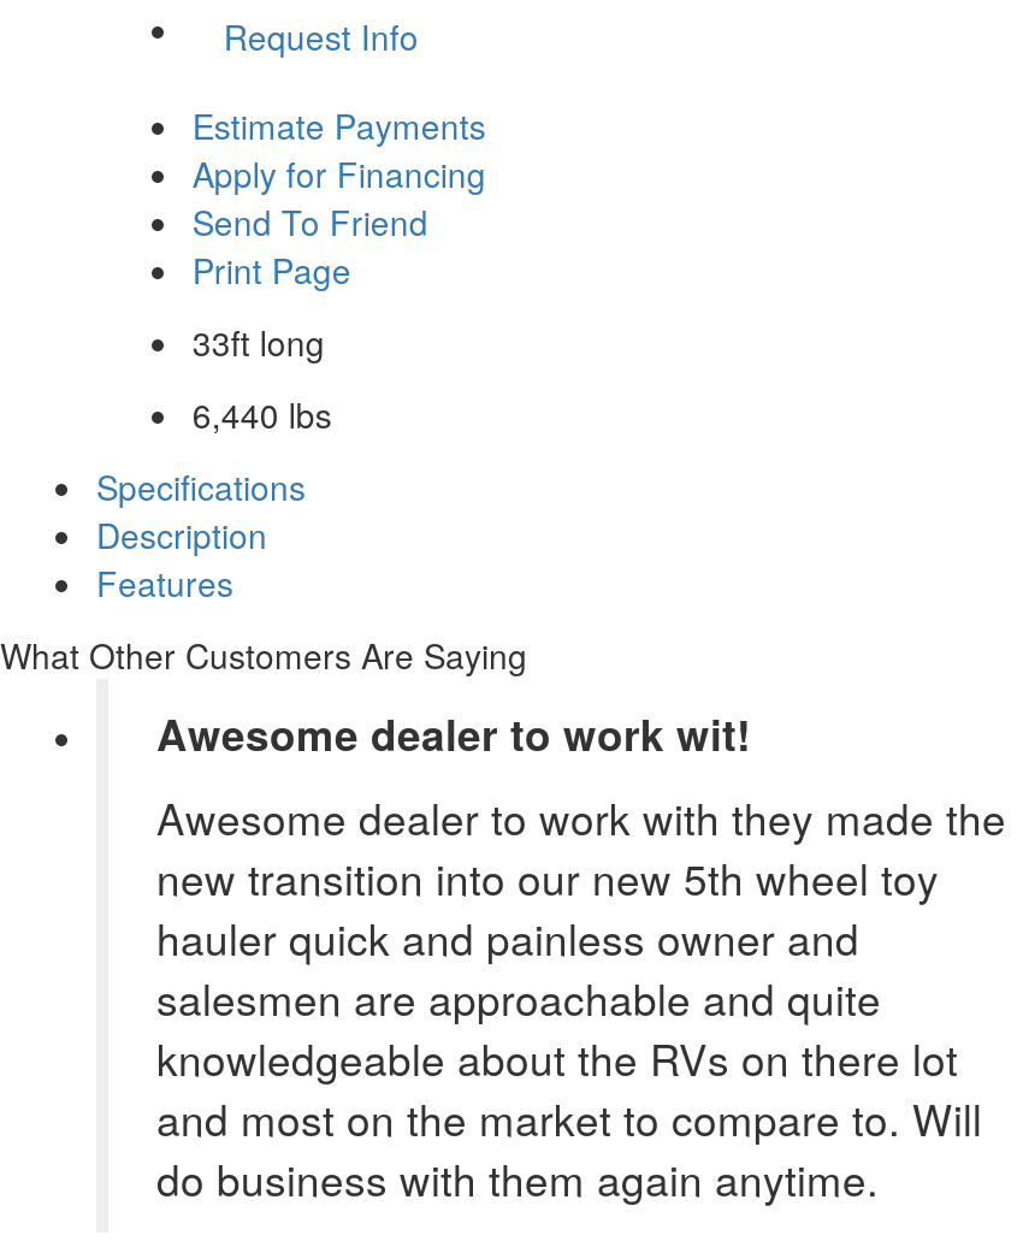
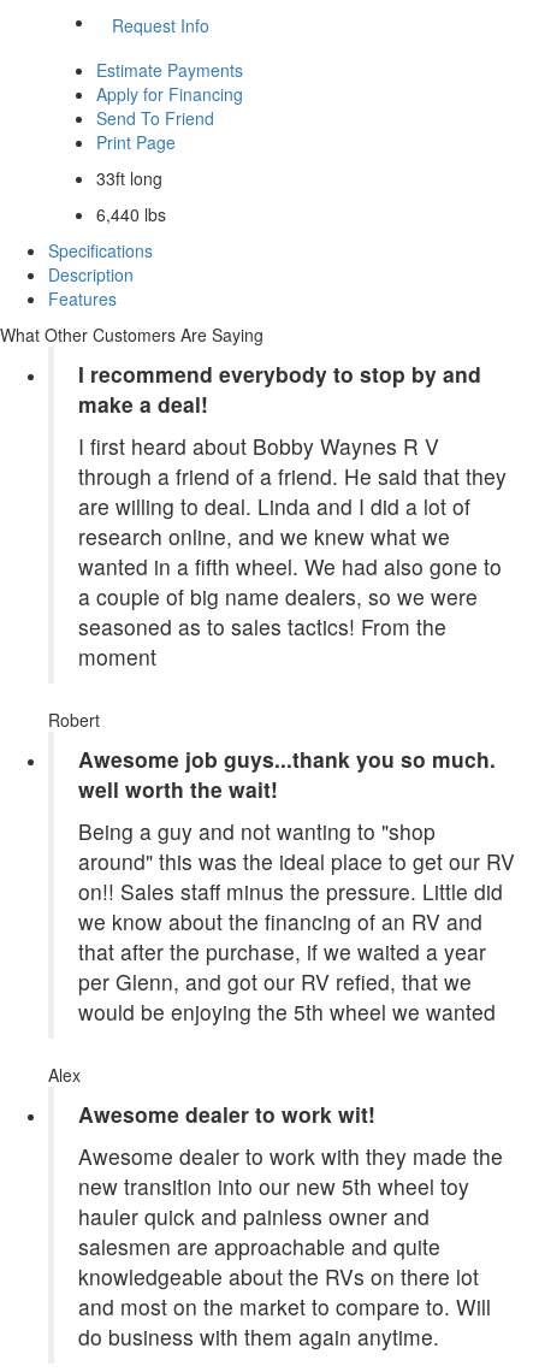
none -> [48,358,515,1086] I recommend everybody to stop by and | make a deal! | I first heard about Bobby Waynes R V | through a friend of a friend. He said that they | are willing to deal. Linda and I did a lot of | research online, and we knew what we | wanted in a fifth wheel. We had also gone to | a couple of big name dealers, so we were | seasoned as to sales tactics! From the | moment | Robert | Awesome job guys...thank you so much. | well worth the wait! | Being a guy and not wanting to "shop | around" this was the ideal place to get our RV | on!! Sales staff minus the pressure. Little did | we know about the financing of an RV and | that after the purchase, if we waited a year | per Glenn, and got our RV refied, that we | would be enjoying the 5th wheel we wanted | Alex

